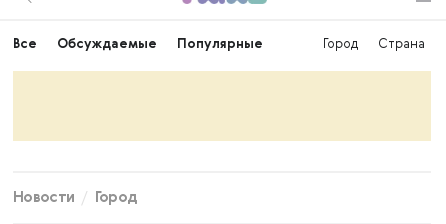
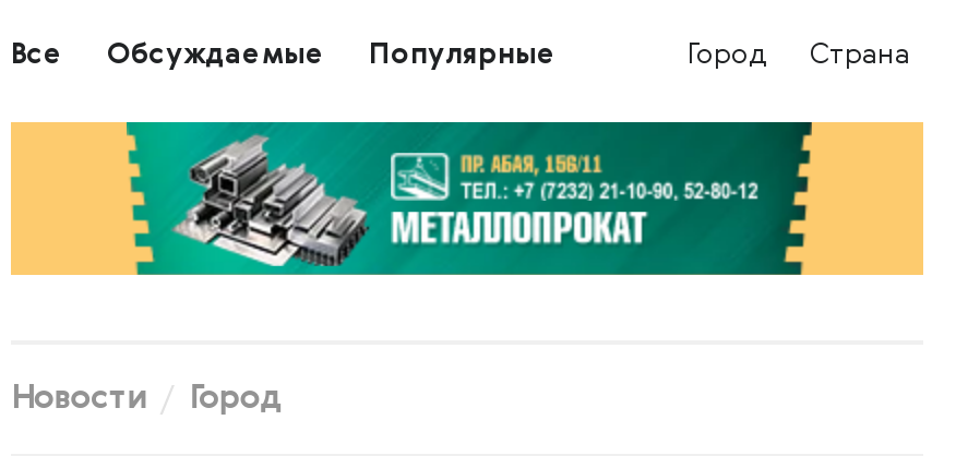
none -> [11,120,923,277] [image]

